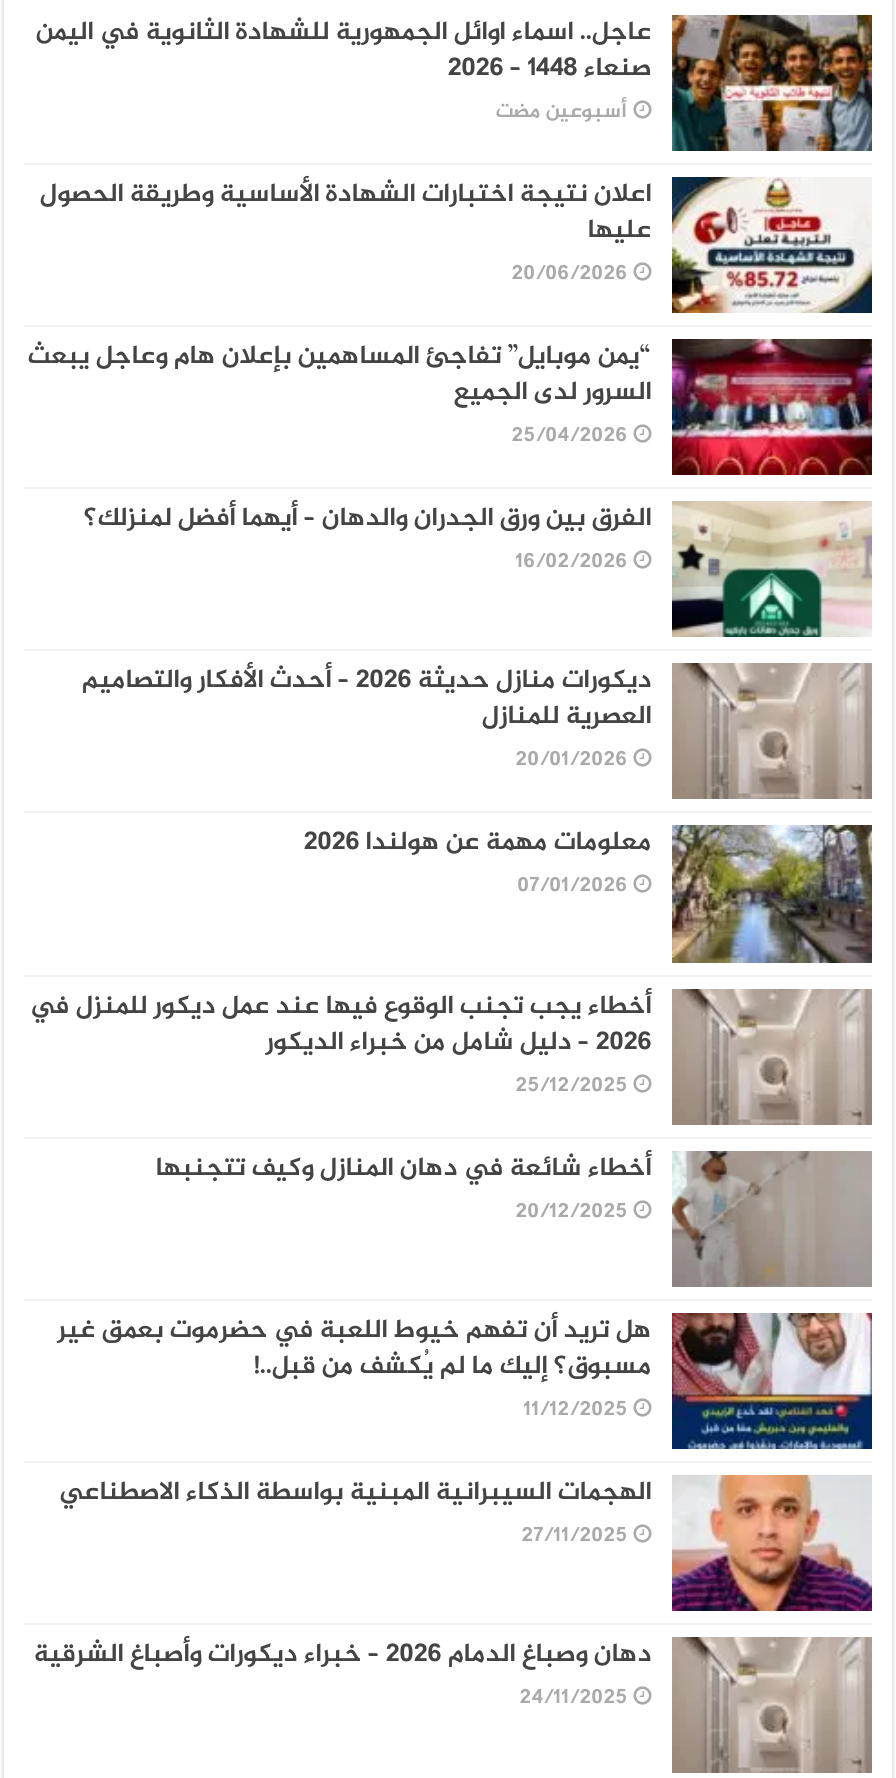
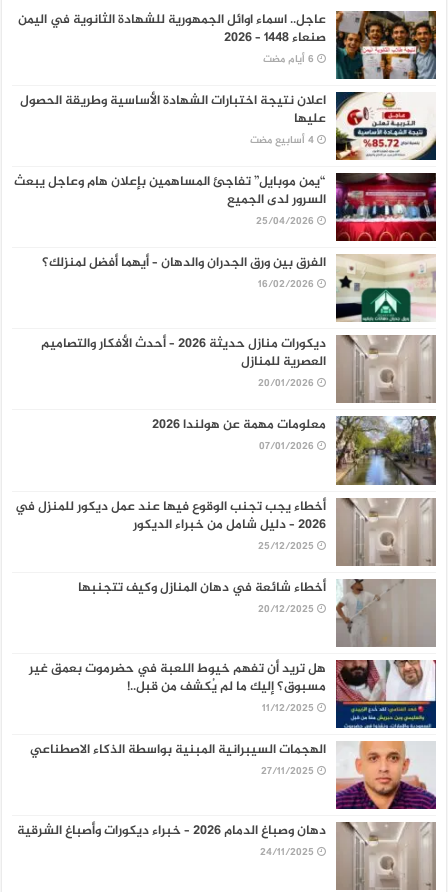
[500,94,632,128] أسبوعين مضت -> none
[516,256,632,290] 20/06/2026 -> none

